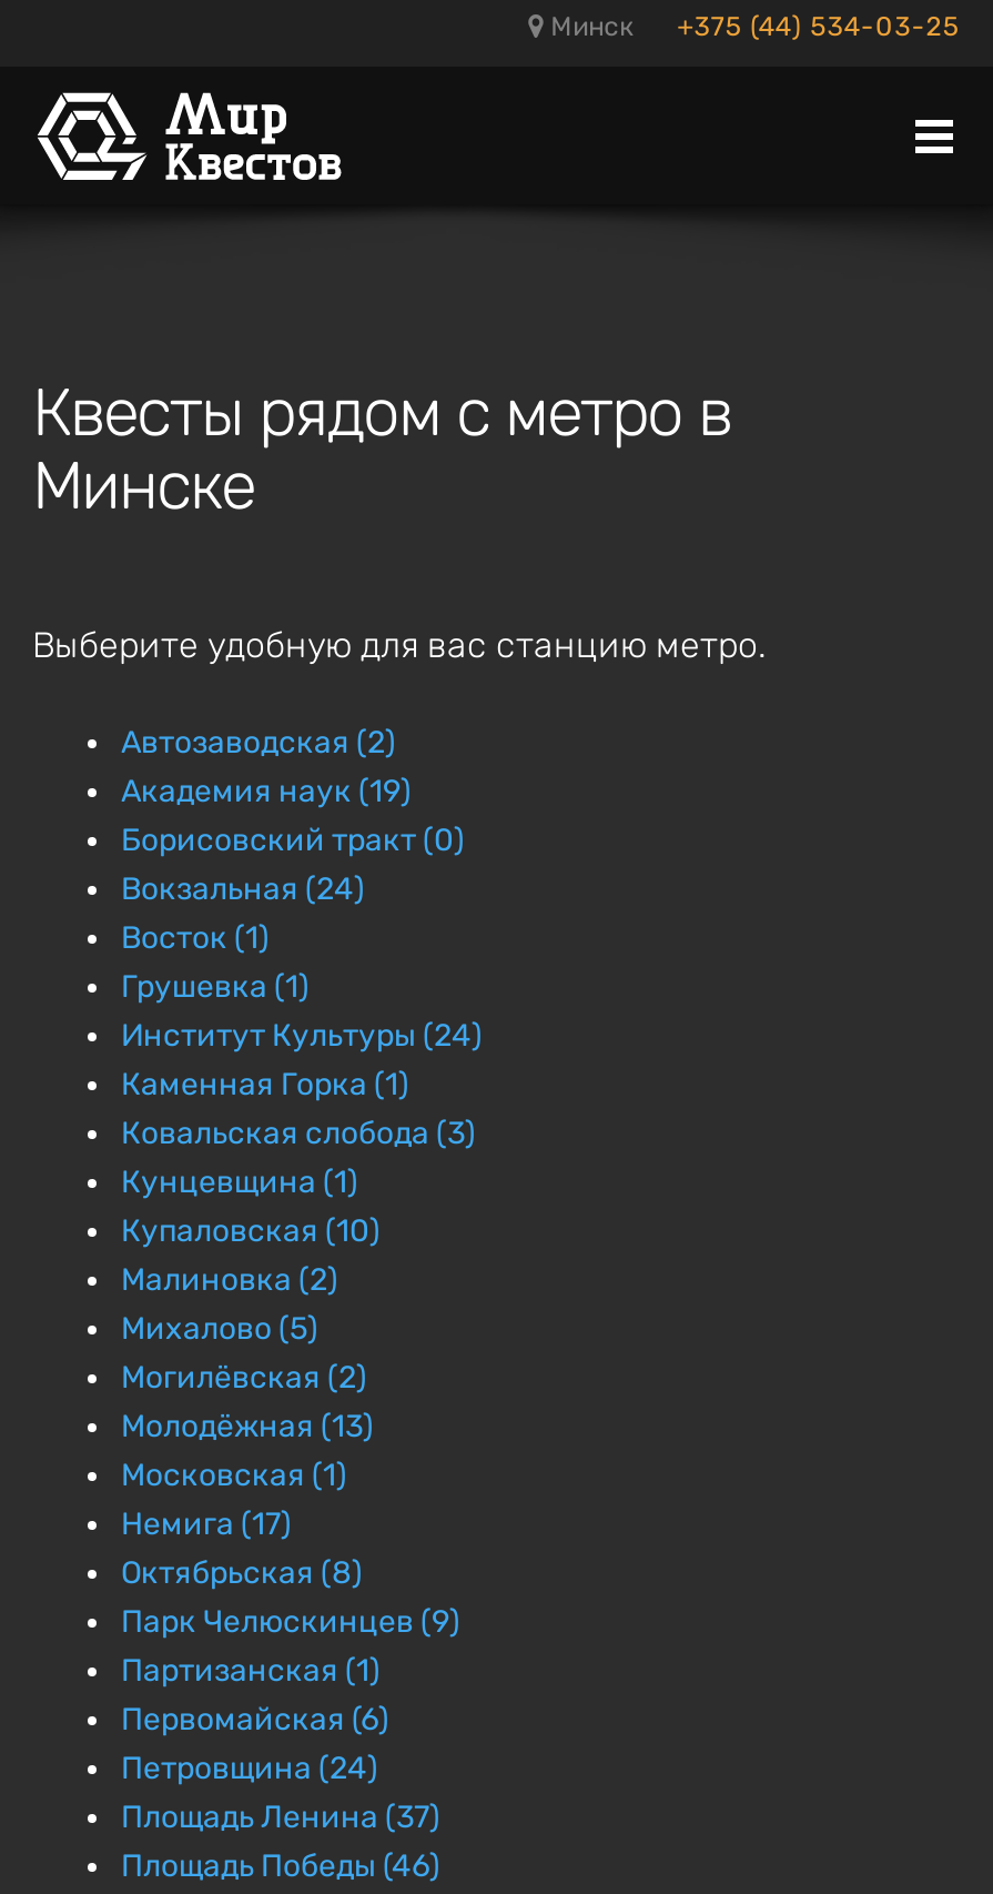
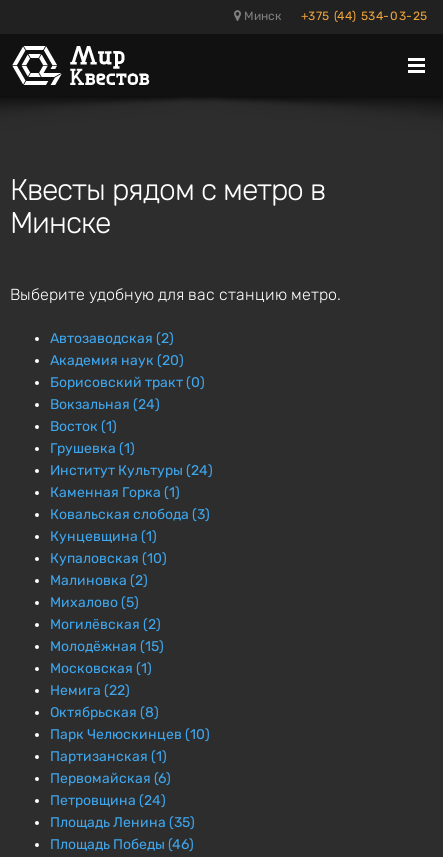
[121,773,412,810] Академия наук (19) -> [50,352,184,369] Академия наук (20)
[121,1408,374,1445] Молодёжная (13) -> [50,638,164,655] Молодёжная (15)
[121,1505,292,1543] Немига (17) -> [50,682,130,699] Немига (22)
[121,1603,460,1641] Парк Челюскинцев (9) -> [50,726,210,743] Парк Челюскинцев (10)
[121,1799,440,1836] Площадь Ленина (37) -> [50,814,195,831] Площадь Ленина (35)

